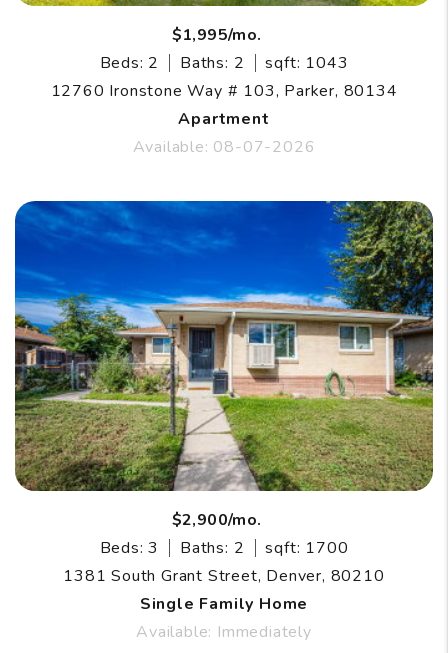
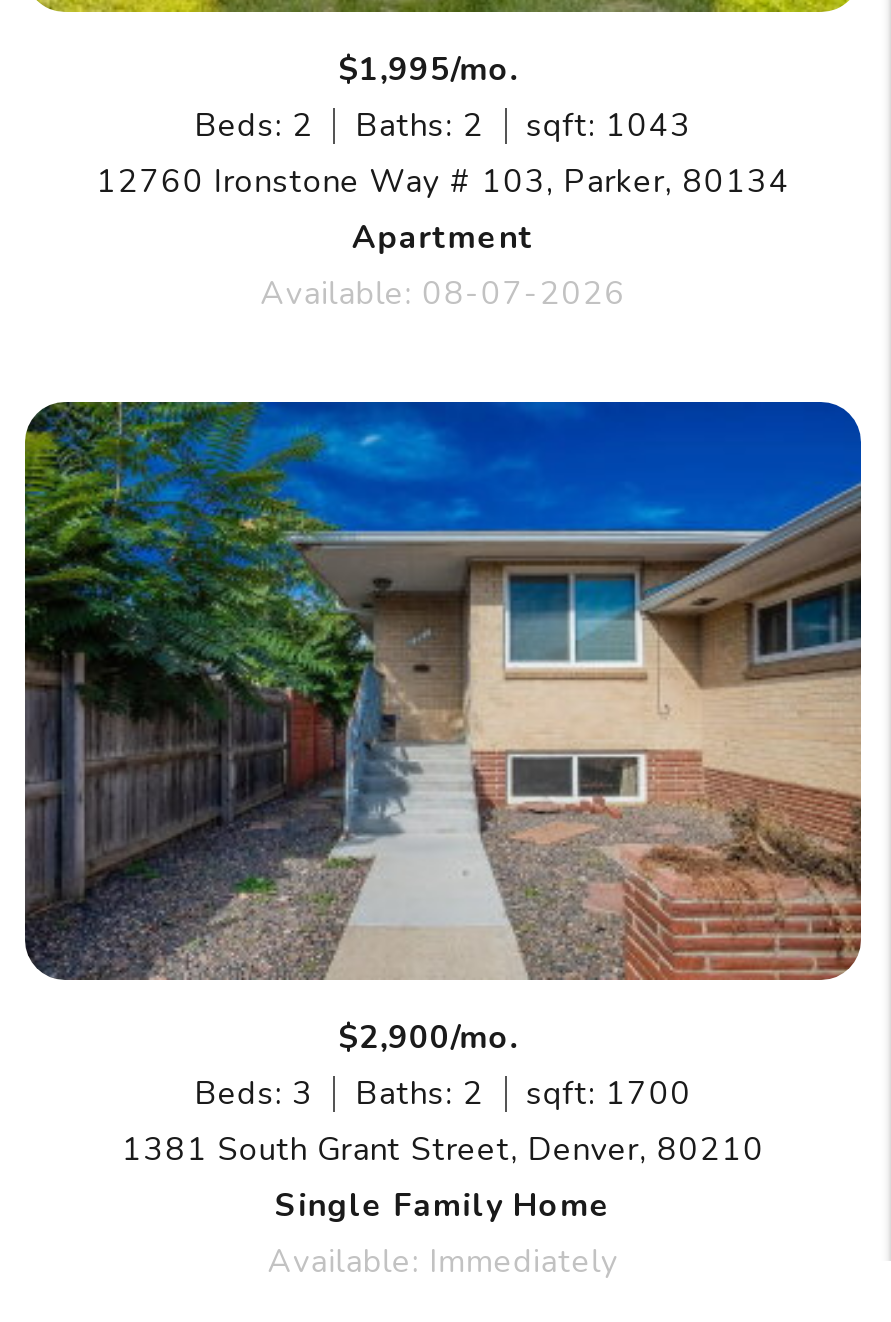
[14,200,434,492] [image] -> [23,400,863,982] [image]

